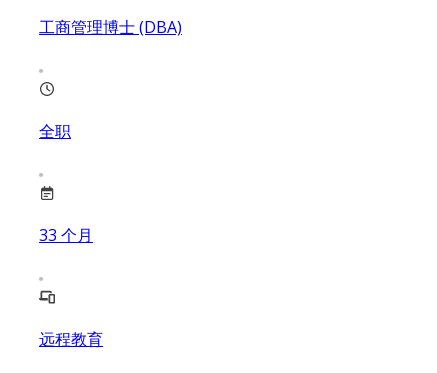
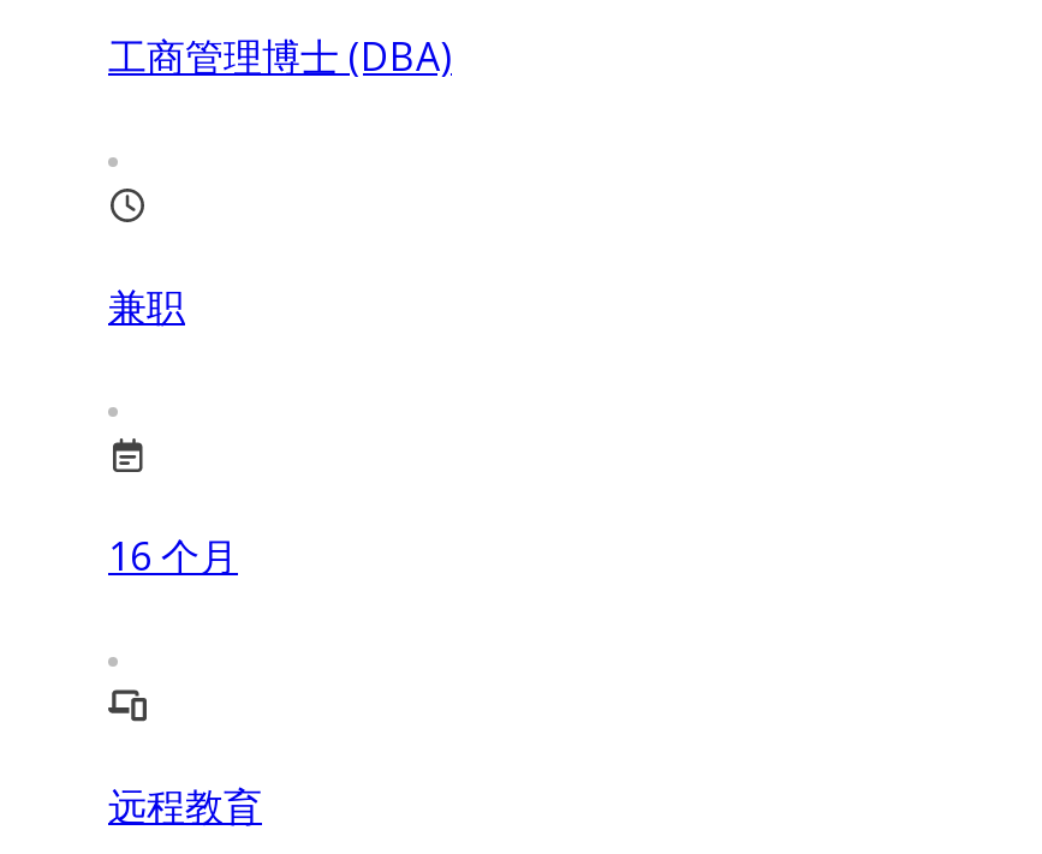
[39,120,71,142] 全职 -> [108,280,185,333] 兼职
[39,224,93,246] 33 个月 -> [108,530,238,583] 16 个月

